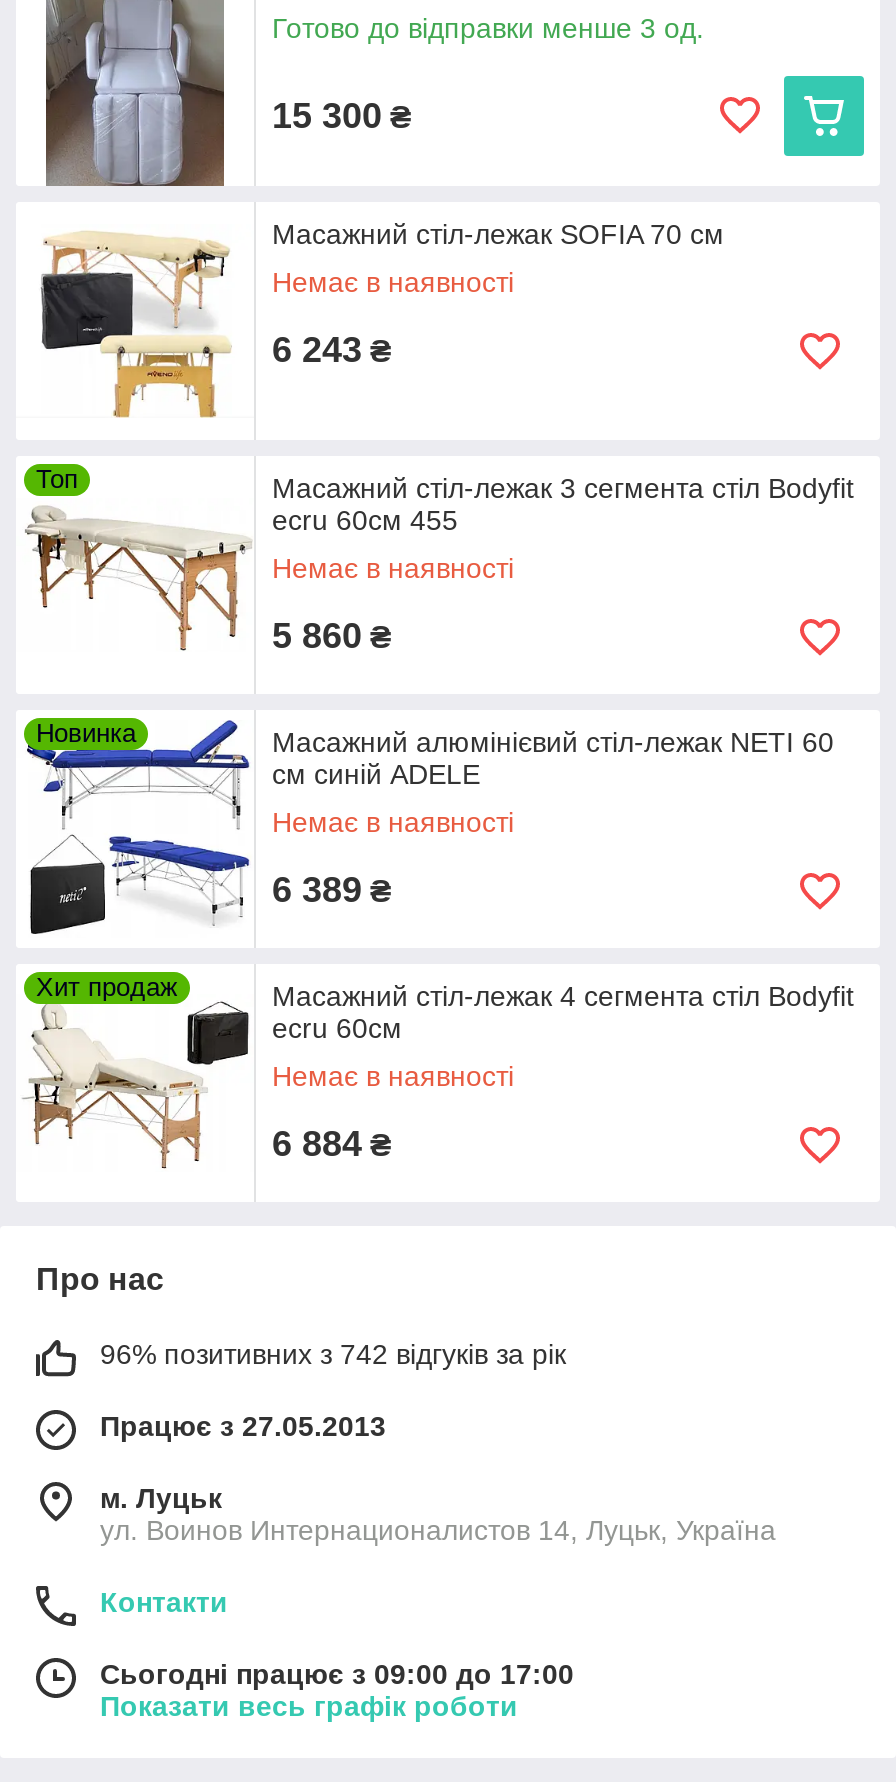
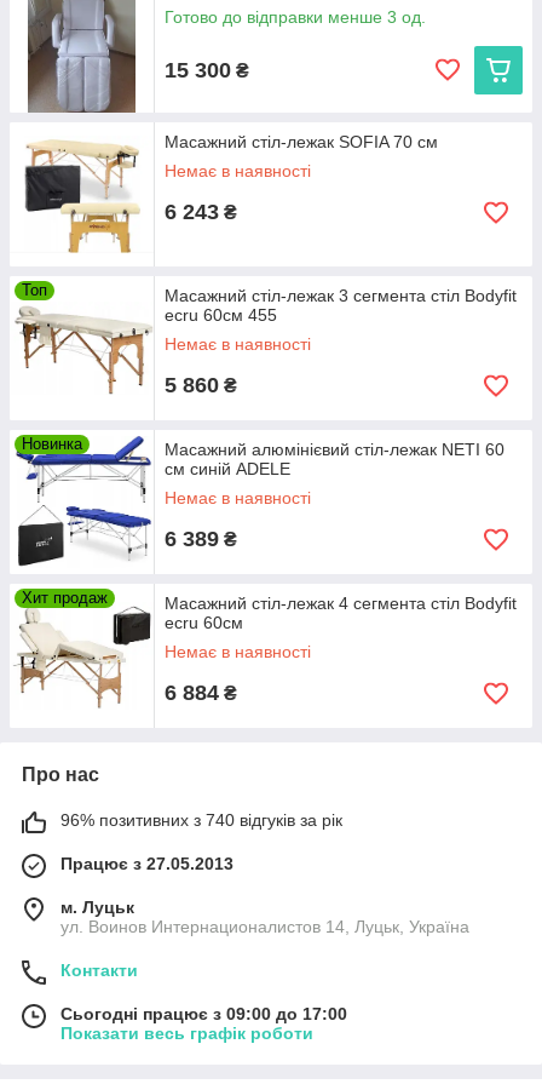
[100,1338,566,1370] 96% позитивних з 742 відгуків за рік -> [60,810,342,830] 96% позитивних з 740 відгуків за рік

